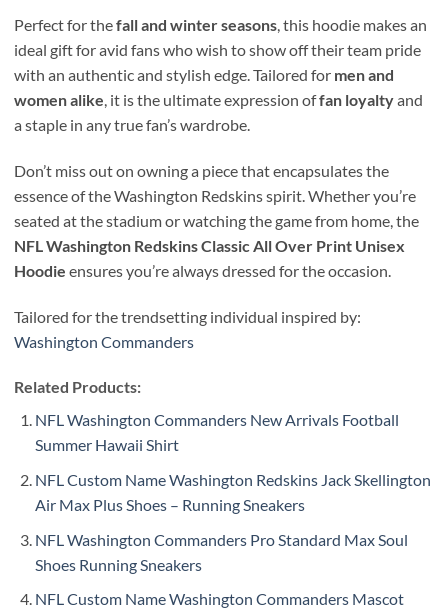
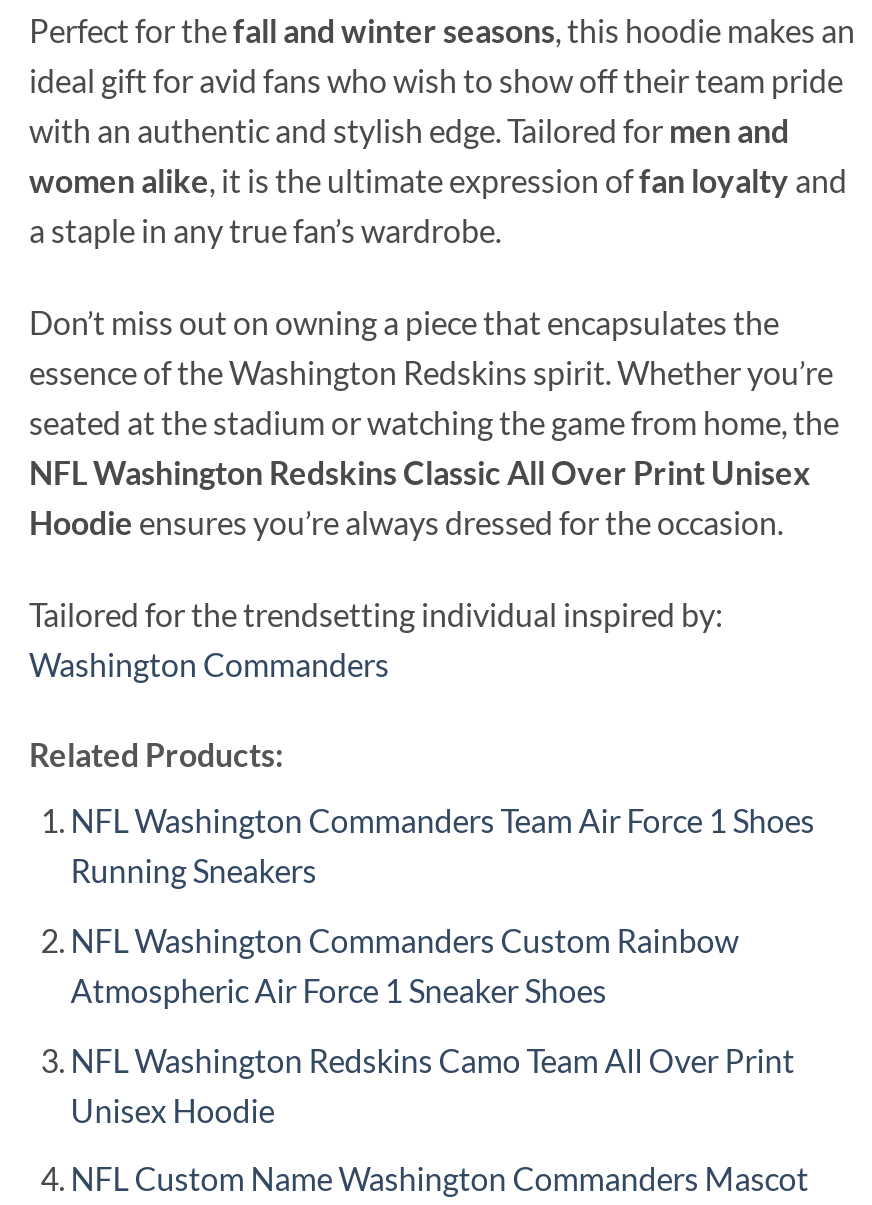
[35,410,399,454] NFL Washington Commanders New Arrivals Football | Summer Hawaii Shirt -> [71,802,815,890] NFL Washington Commanders Team Air Force 1 Shoes | Running Sneakers
[35,470,431,514] NFL Custom Name Washington Redskins Jack Skellington | Air Max Plus Shoes – Running Sneakers -> [71,921,739,1009] NFL Washington Commanders Custom Rainbow | Atmospheric Air Force 1 Sneaker Shoes
[35,530,408,574] NFL Washington Commanders Pro Standard Max Soul | Shoes Running Sneakers -> [71,1040,795,1128] NFL Washington Redskins Camo Team All Over Print | Unisex Hoodie

